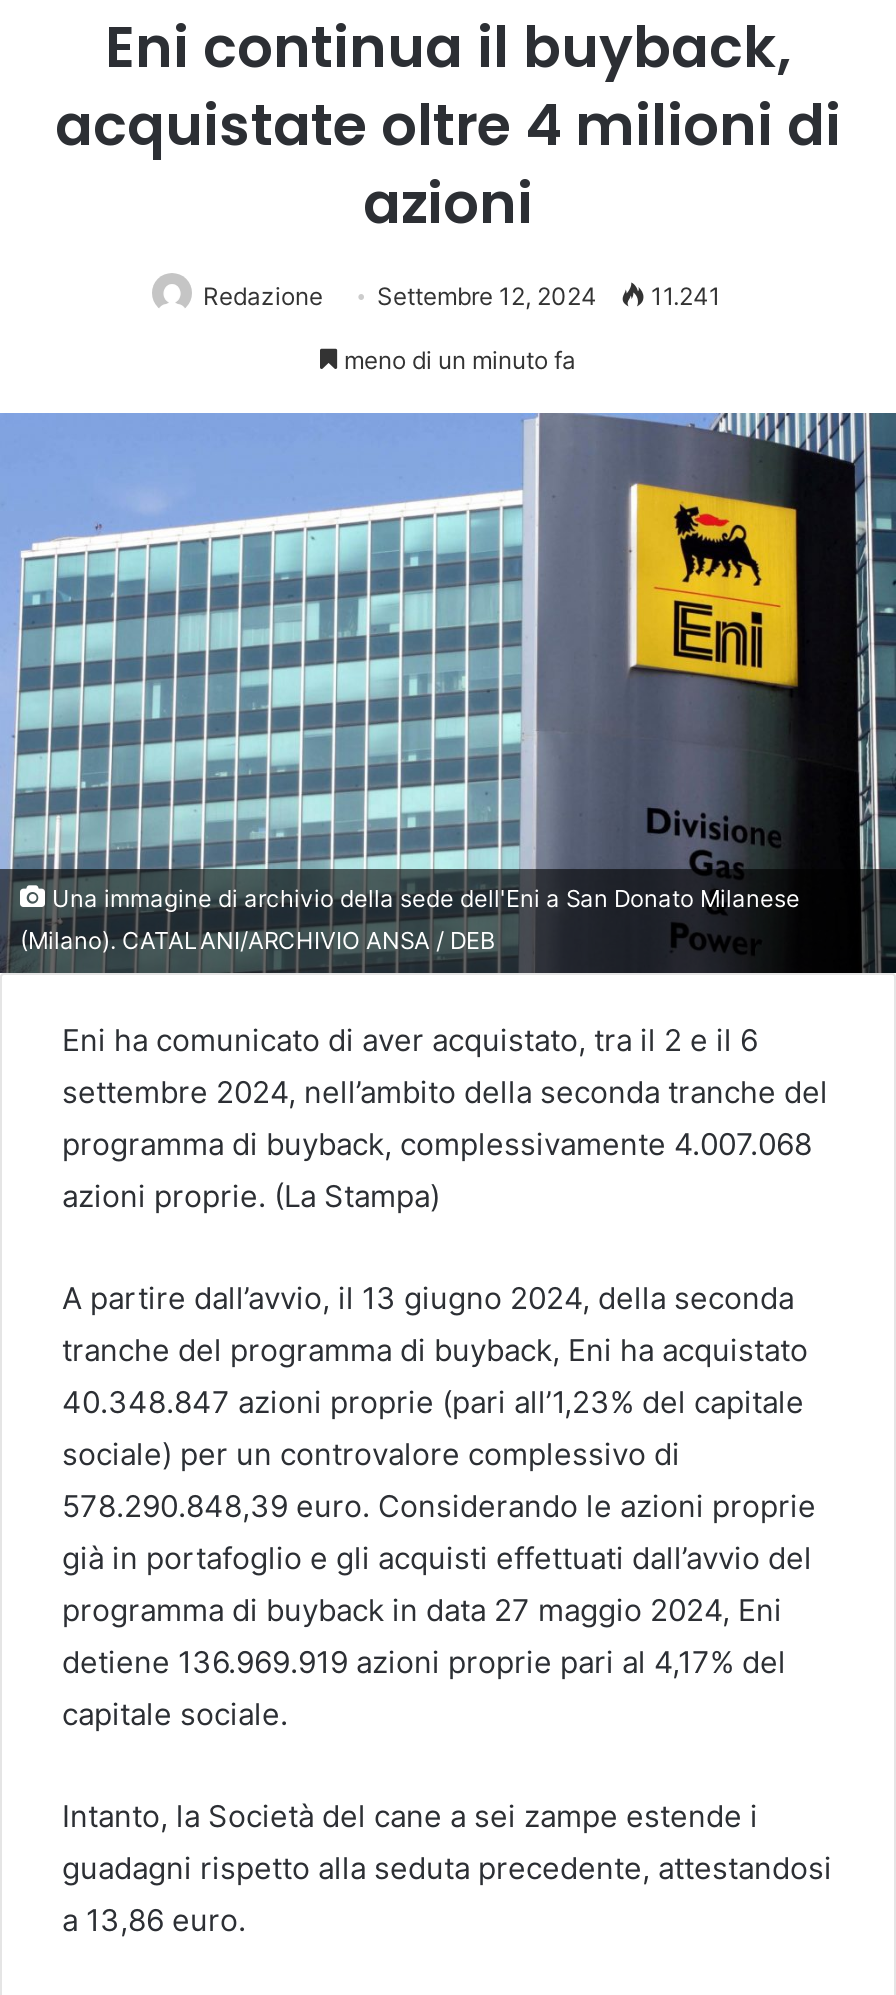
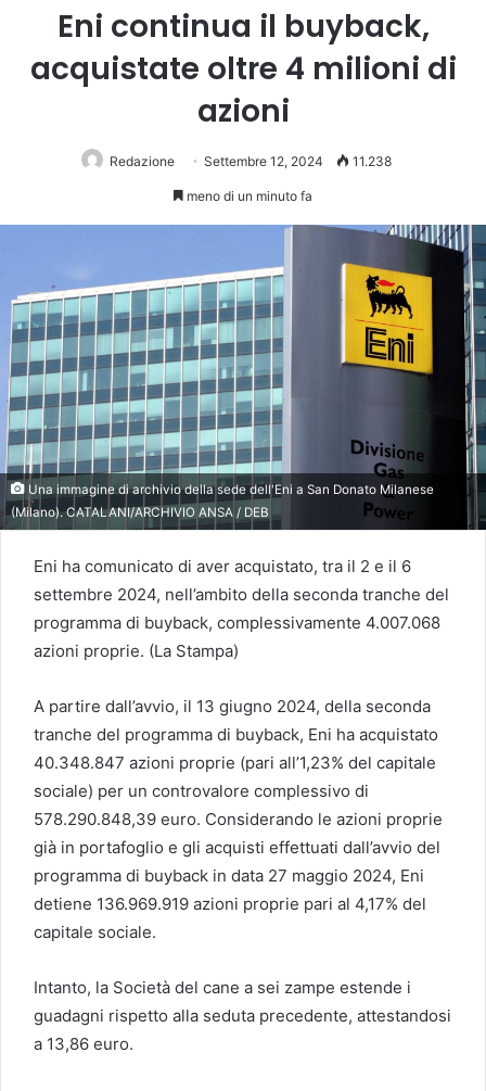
[203,281,721,311] Redazione Settembre 12, 2024 11.241 -> [110,153,392,169] Redazione Settembre 12, 2024 11.238

